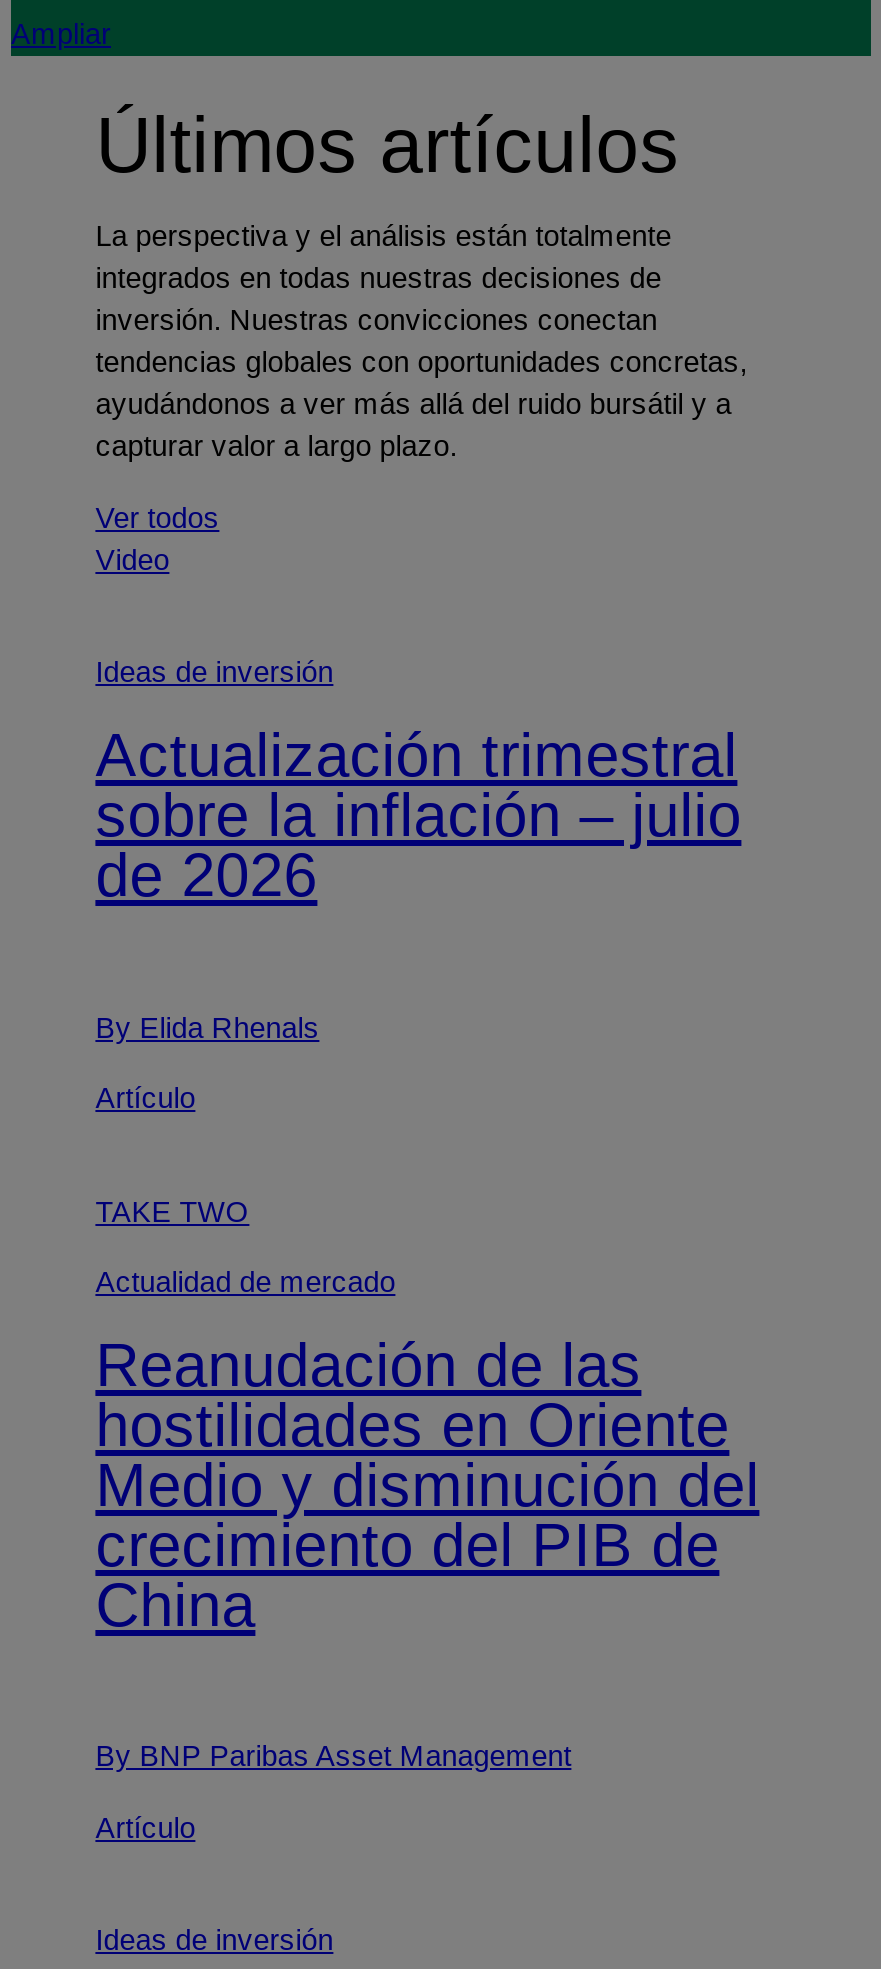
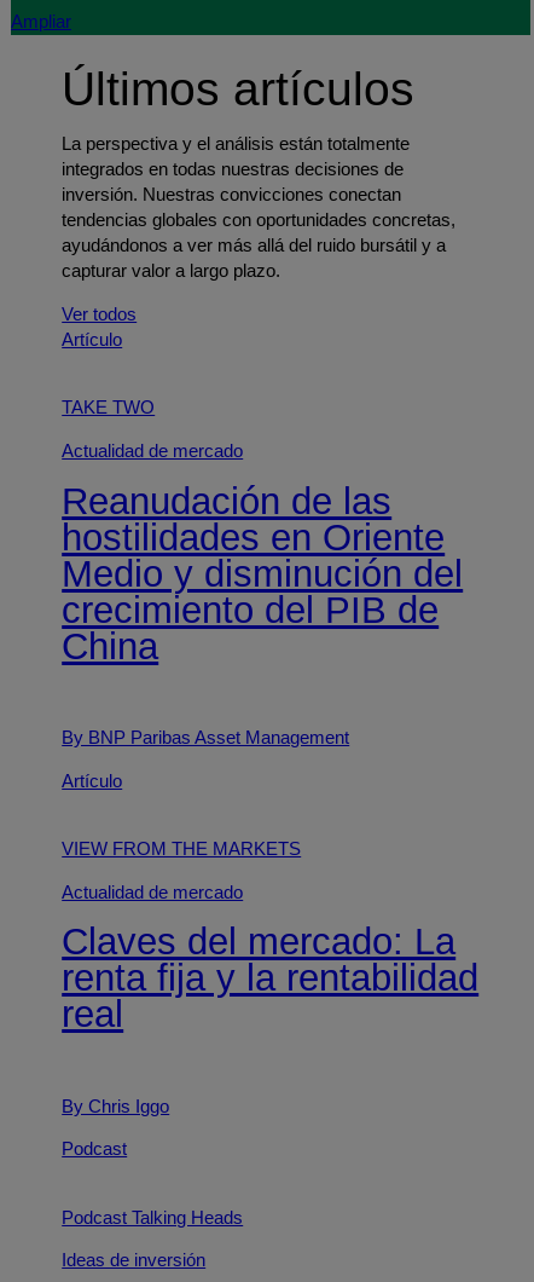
[95,544,169,576] Video -> none
[95,657,741,1043] Ideas de inversión | Actualización trimestral | sobre la inflación – julio | de 2026 | By Elida Rhenals -> none
moved [95,1082,759,1844] -> [62,330,463,790]: Artículo | TAKE TWO | Actualidad de mercado | ... | By BNP Paribas Asset Management | Artículo
none -> [62,839,479,1159] VIEW FROM THE MARKETS | Actualidad de mercado | Claves del mercado: La | renta fija y la rentabilidad | real | By Chris Iggo | Podcast
none -> [62,1208,243,1227] Podcast Talking Heads

